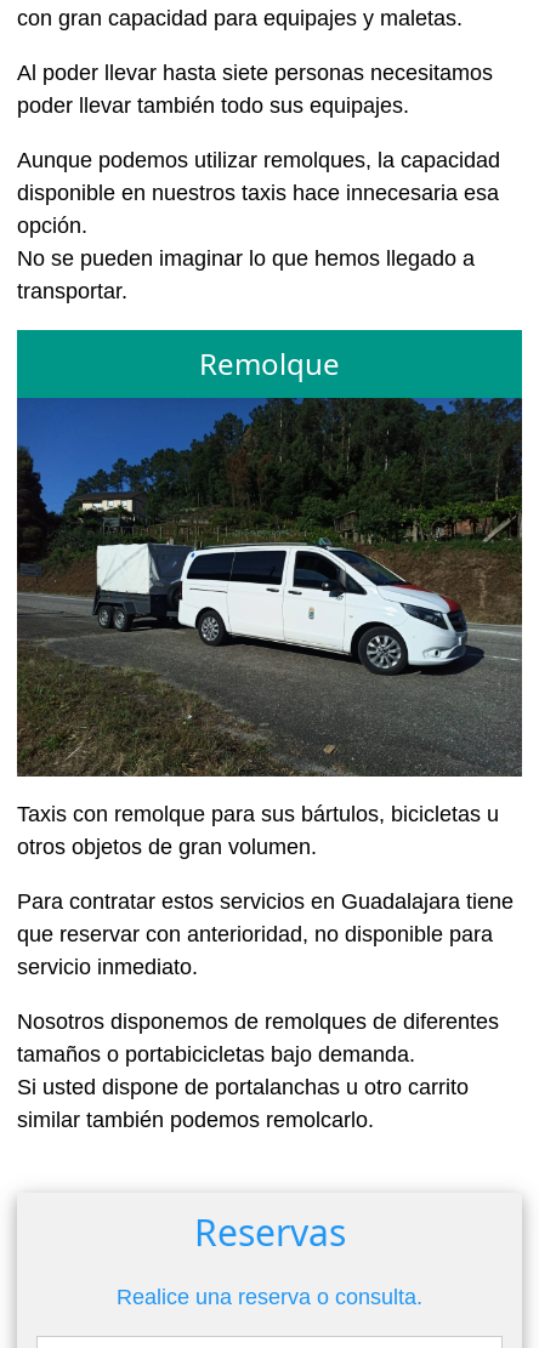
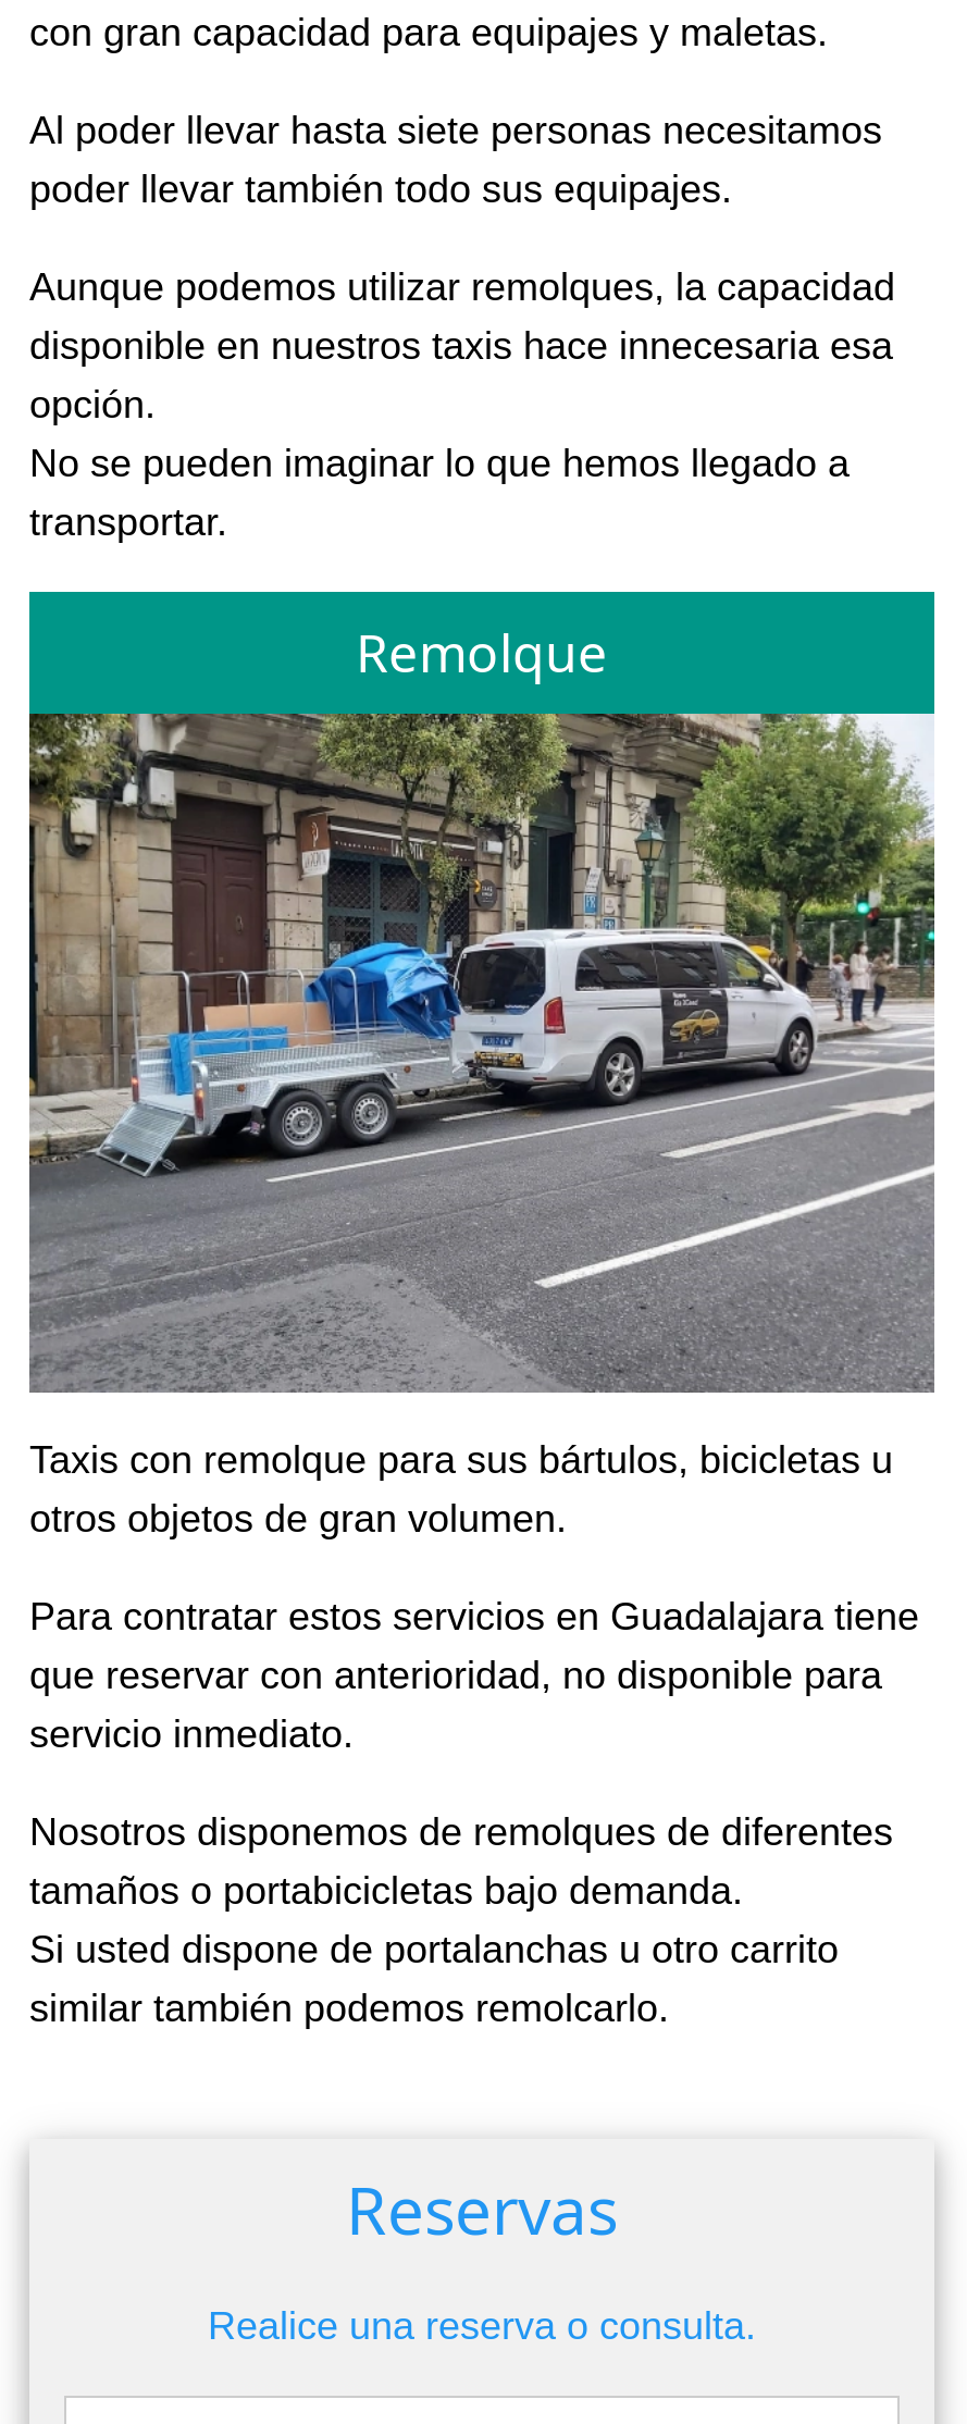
[16,397,523,777] [image] -> [27,712,937,1393] [image]

